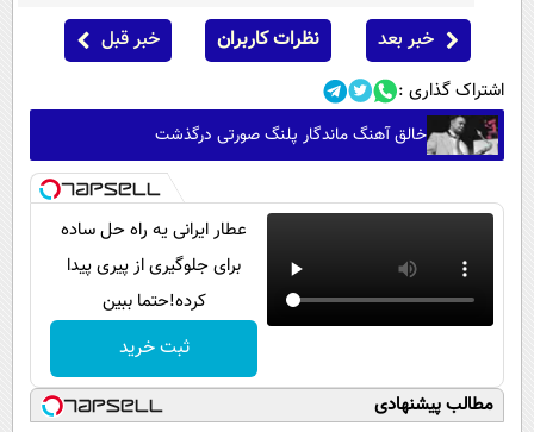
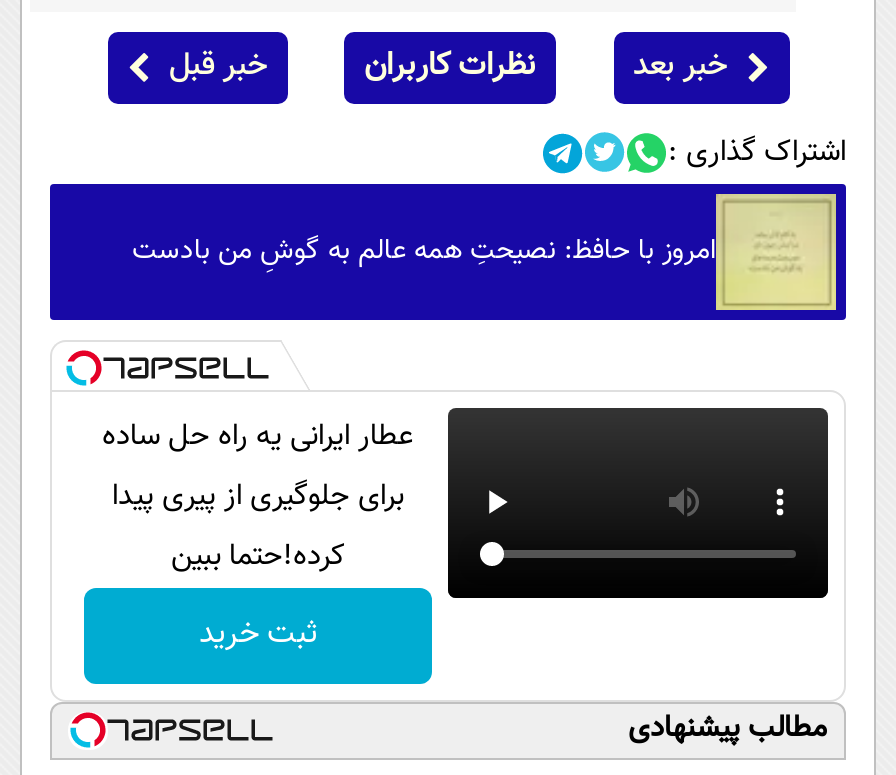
[155,114,499,156] [image] | خالق آهنگ ماندگار پلنگ صورتی درگذشت -> [132,192,838,312] [image] | امروز با حافظ: نصیحتِ همه عالم به گوشِ من بادست

